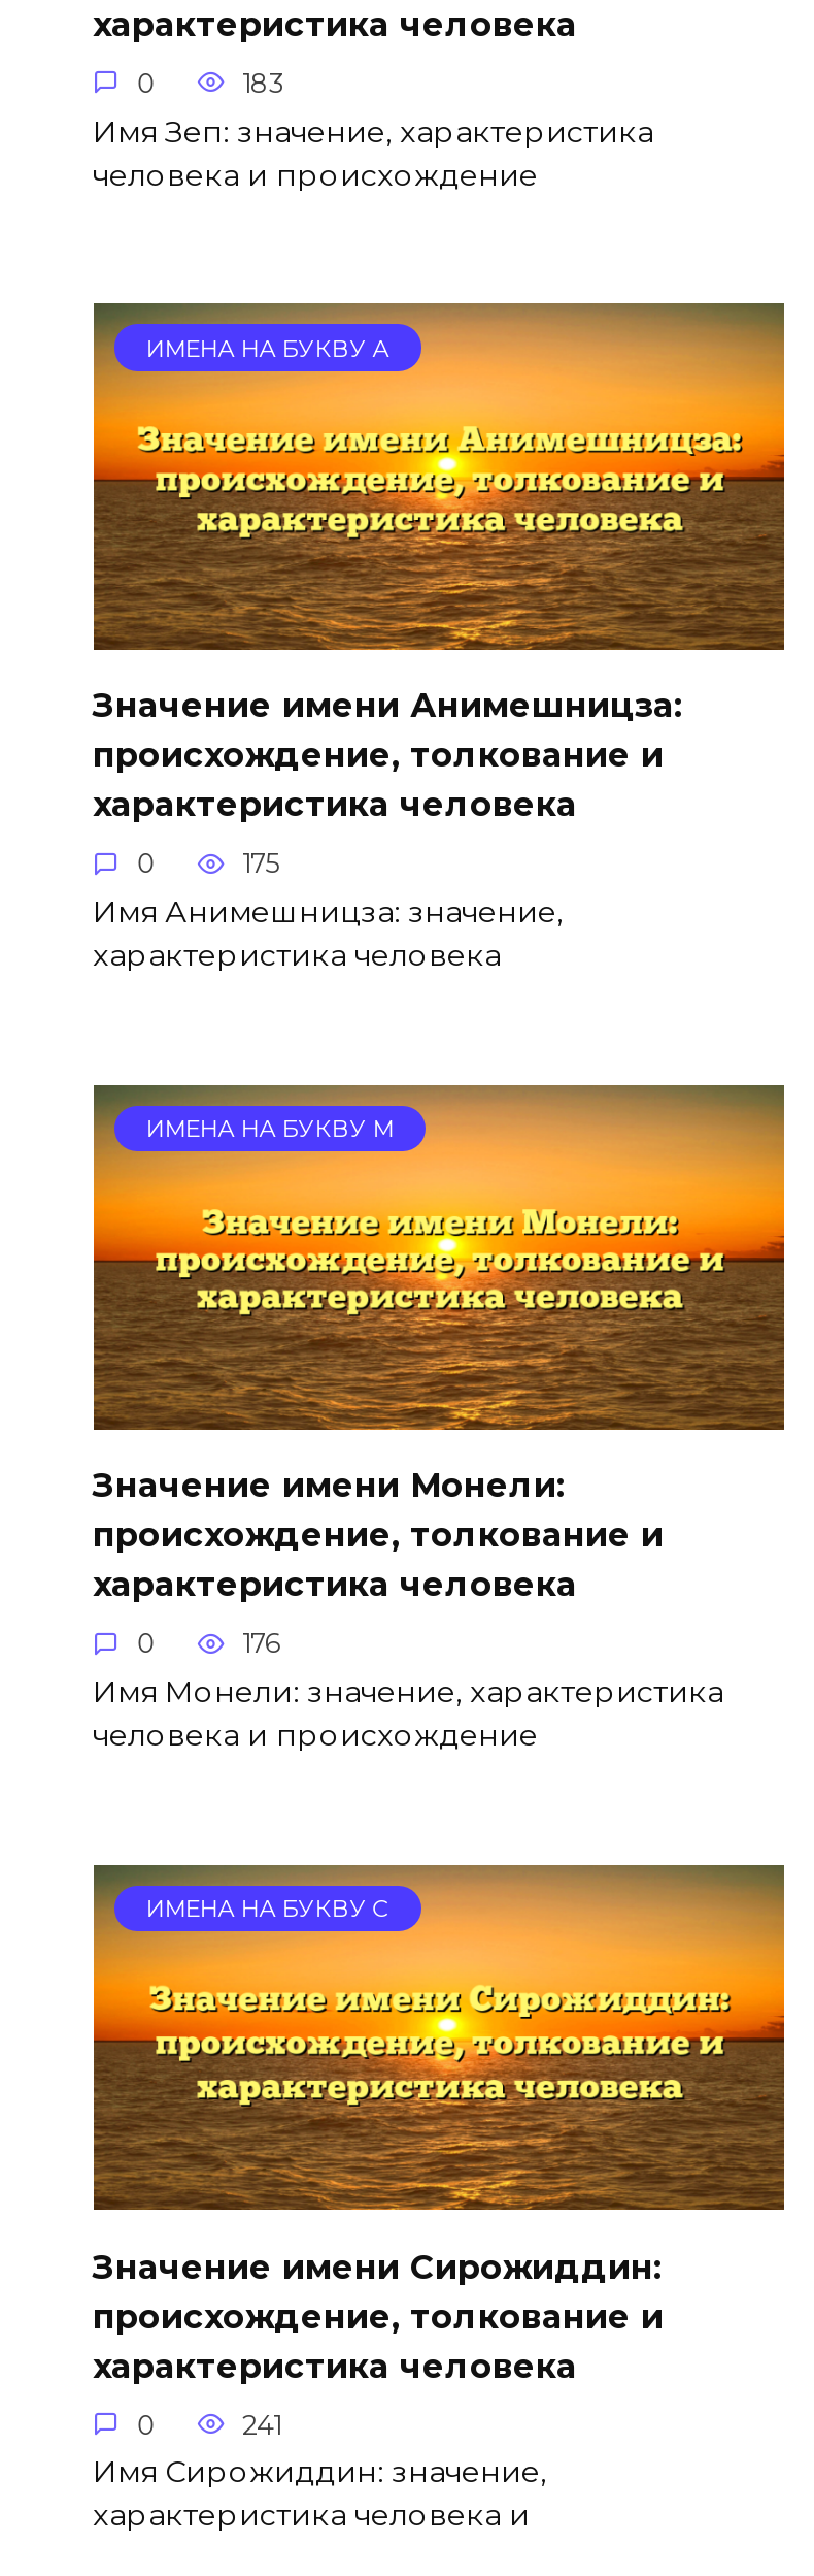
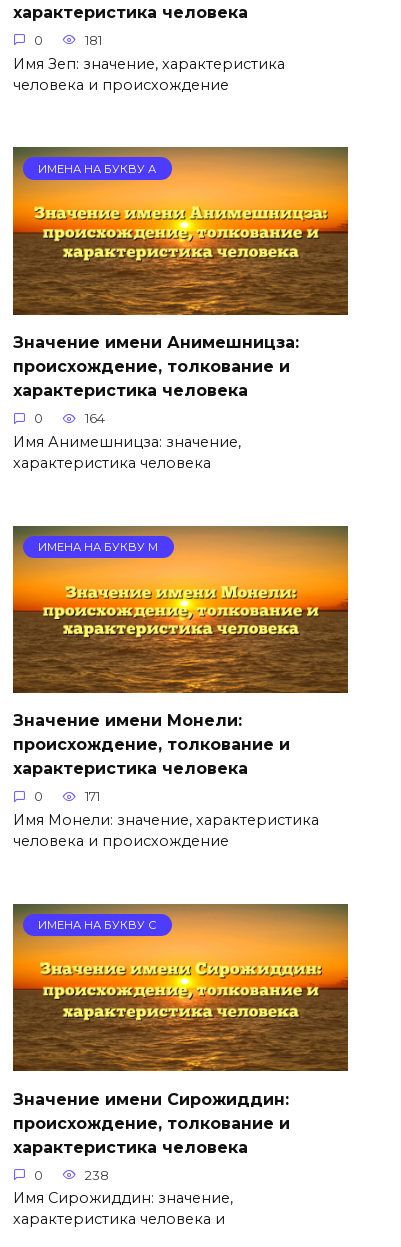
[242,68,285,99] 183 -> [85,33,102,48] 181
[242,848,279,879] 175 -> [85,411,105,426] 164
[242,1629,281,1660] 176 -> [85,789,100,804] 171
[242,2409,281,2440] 241 -> [85,1168,109,1183] 238

